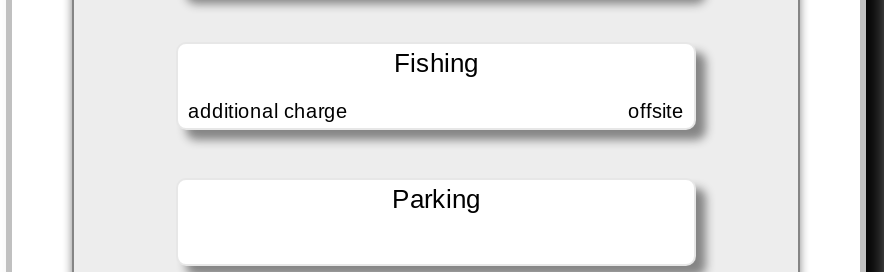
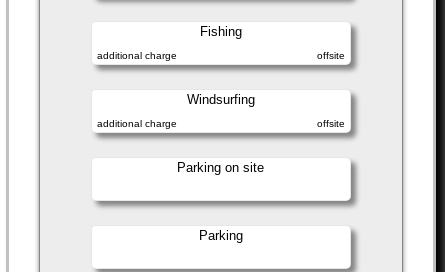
none -> [97,92,345,175] Windsurfing | offsite | additional charge | Parking on site

